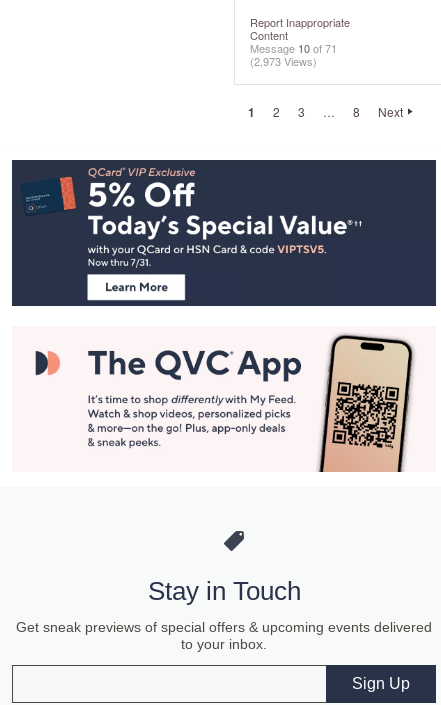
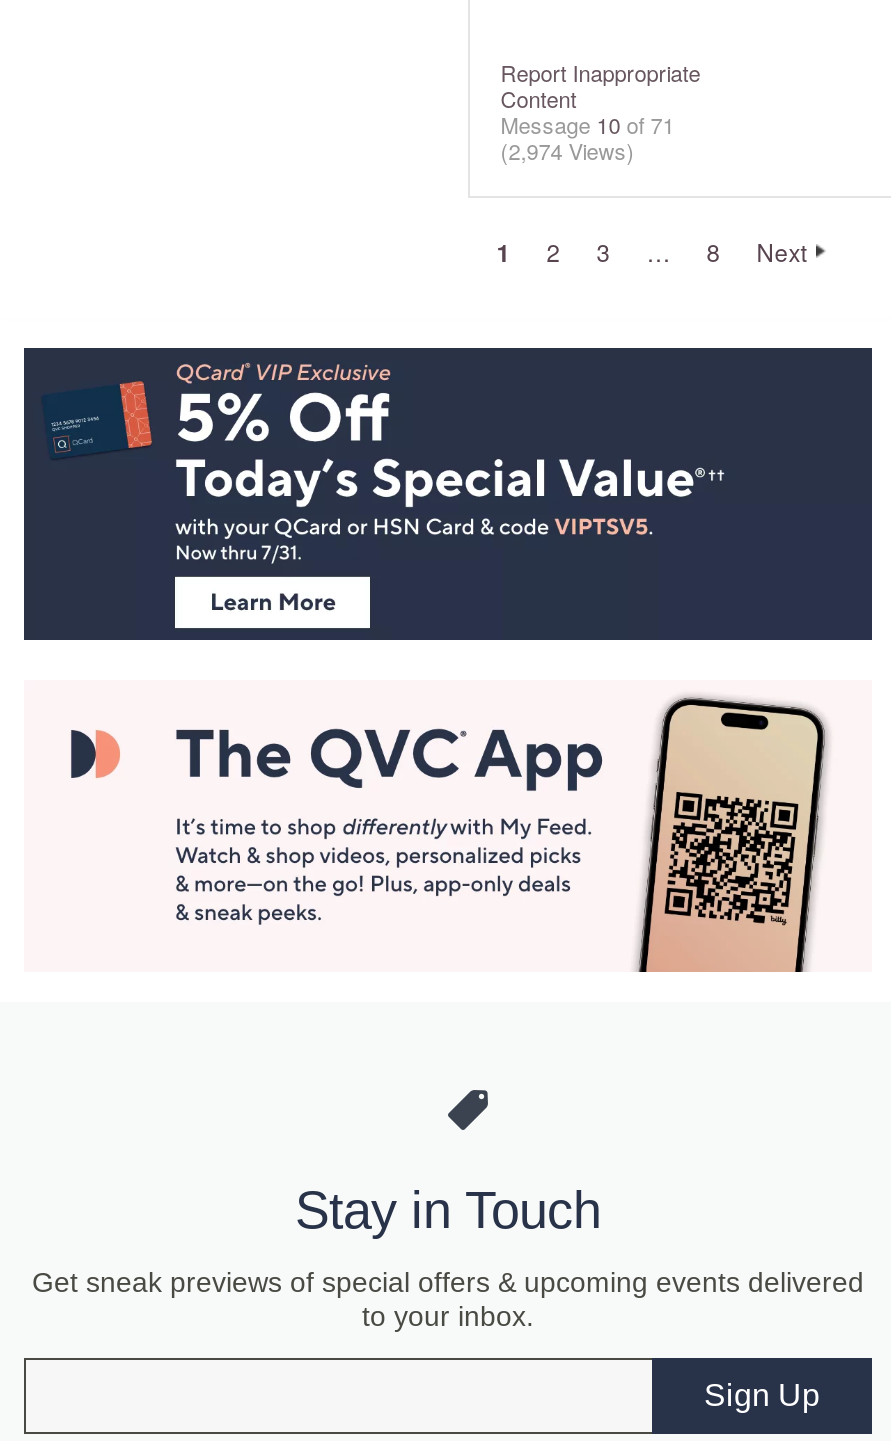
[250,53,317,69] (2,973 Views) -> [500,134,634,166] (2,974 Views)

